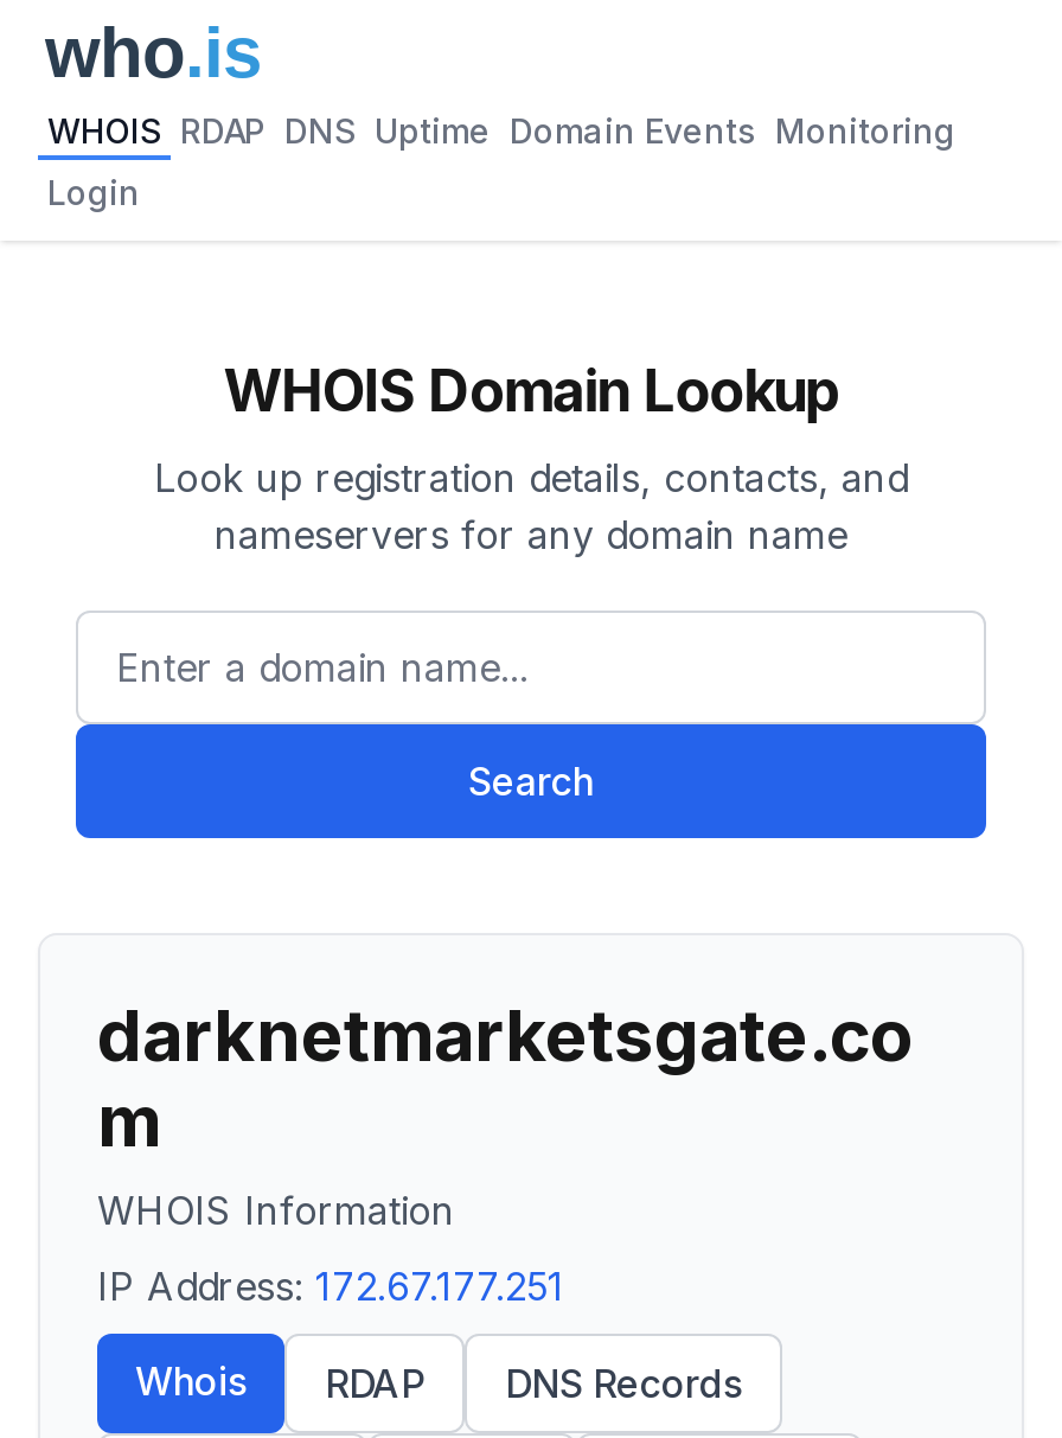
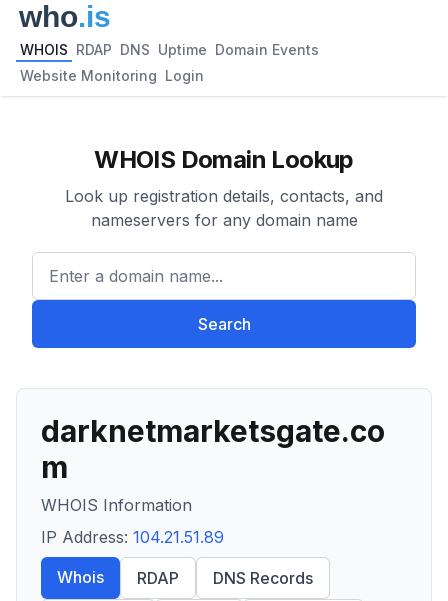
[47,110,955,151] WHOIS RDAP DNS Uptime Domain Events Monitoring -> [20,41,319,58] WHOIS RDAP DNS Uptime Domain Events
[47,172,140,212] Login -> [20,67,204,84] Website Monitoring Login
[97,1263,564,1310] IP Address: 172.67.177.251 -> [41,527,224,547] IP Address: 104.21.51.89

